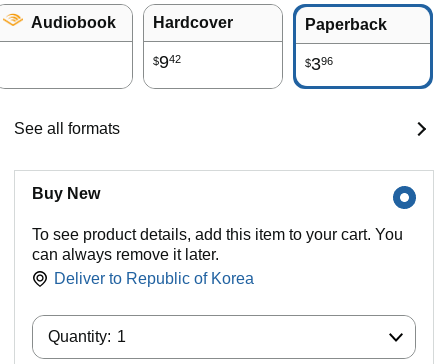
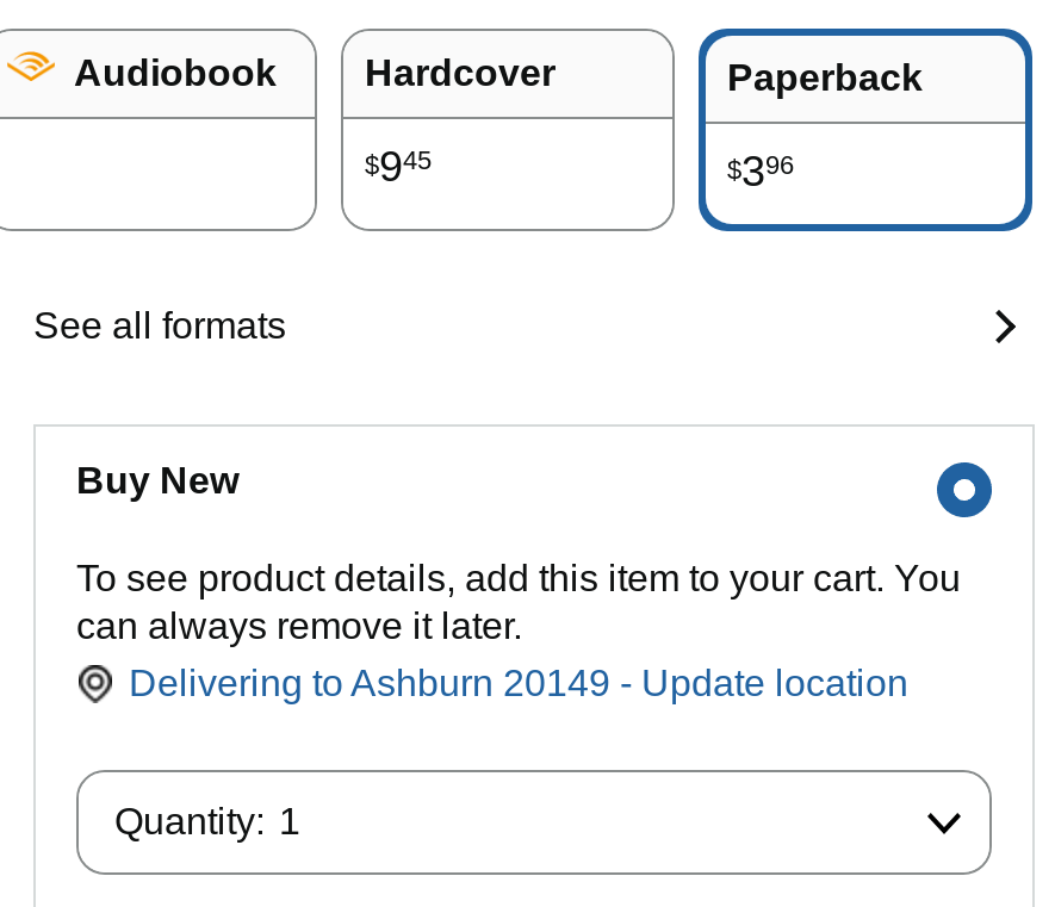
[153,52,181,72] $942 -> [365,143,432,191] $945
[54,270,254,287] Deliver to Republic of Korea -> [129,663,908,703] Delivering to Ashburn 20149 - Update location

